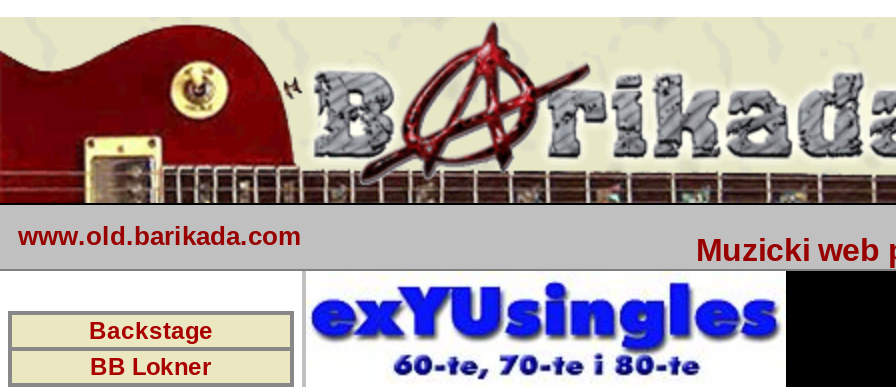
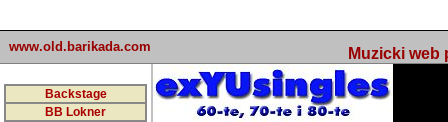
[6,17,890,205] [image] -> none

